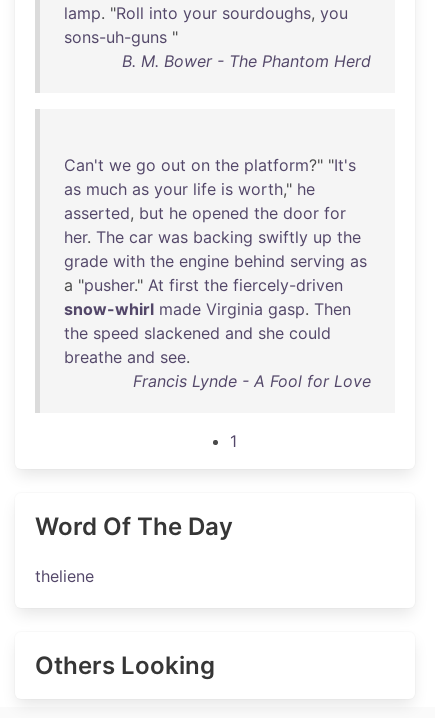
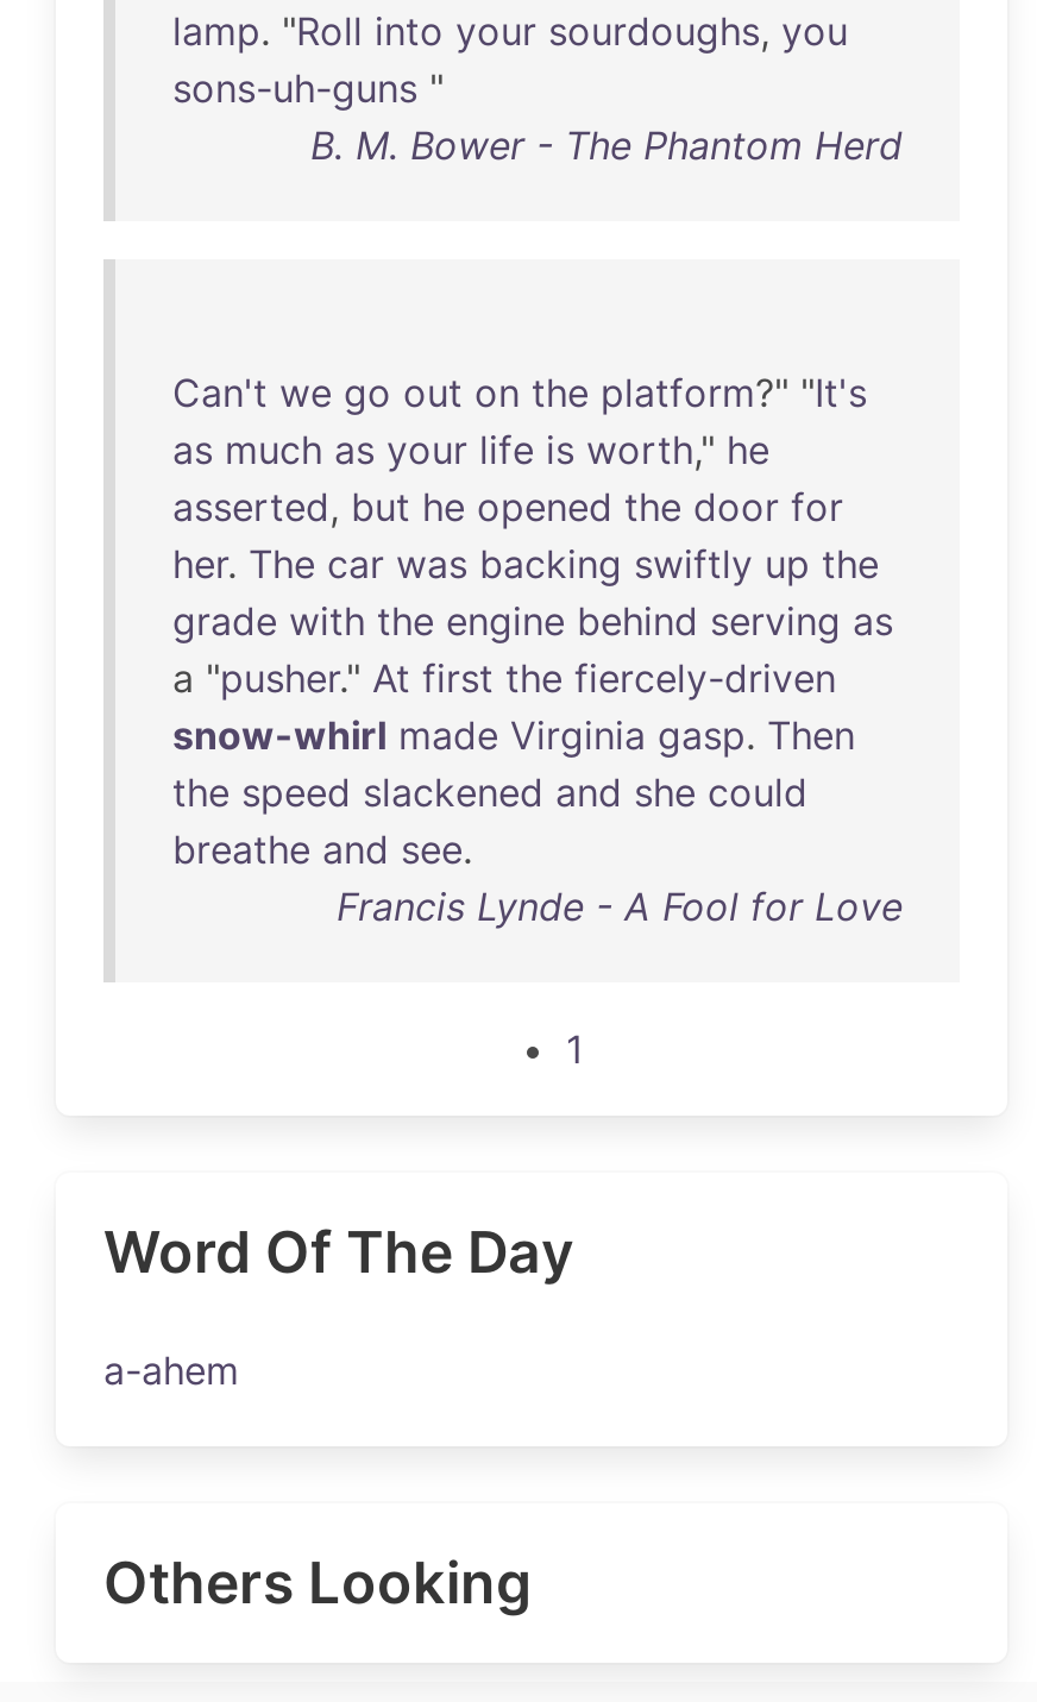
[35,566,94,586] theliene -> [103,1346,239,1394] a-ahem

